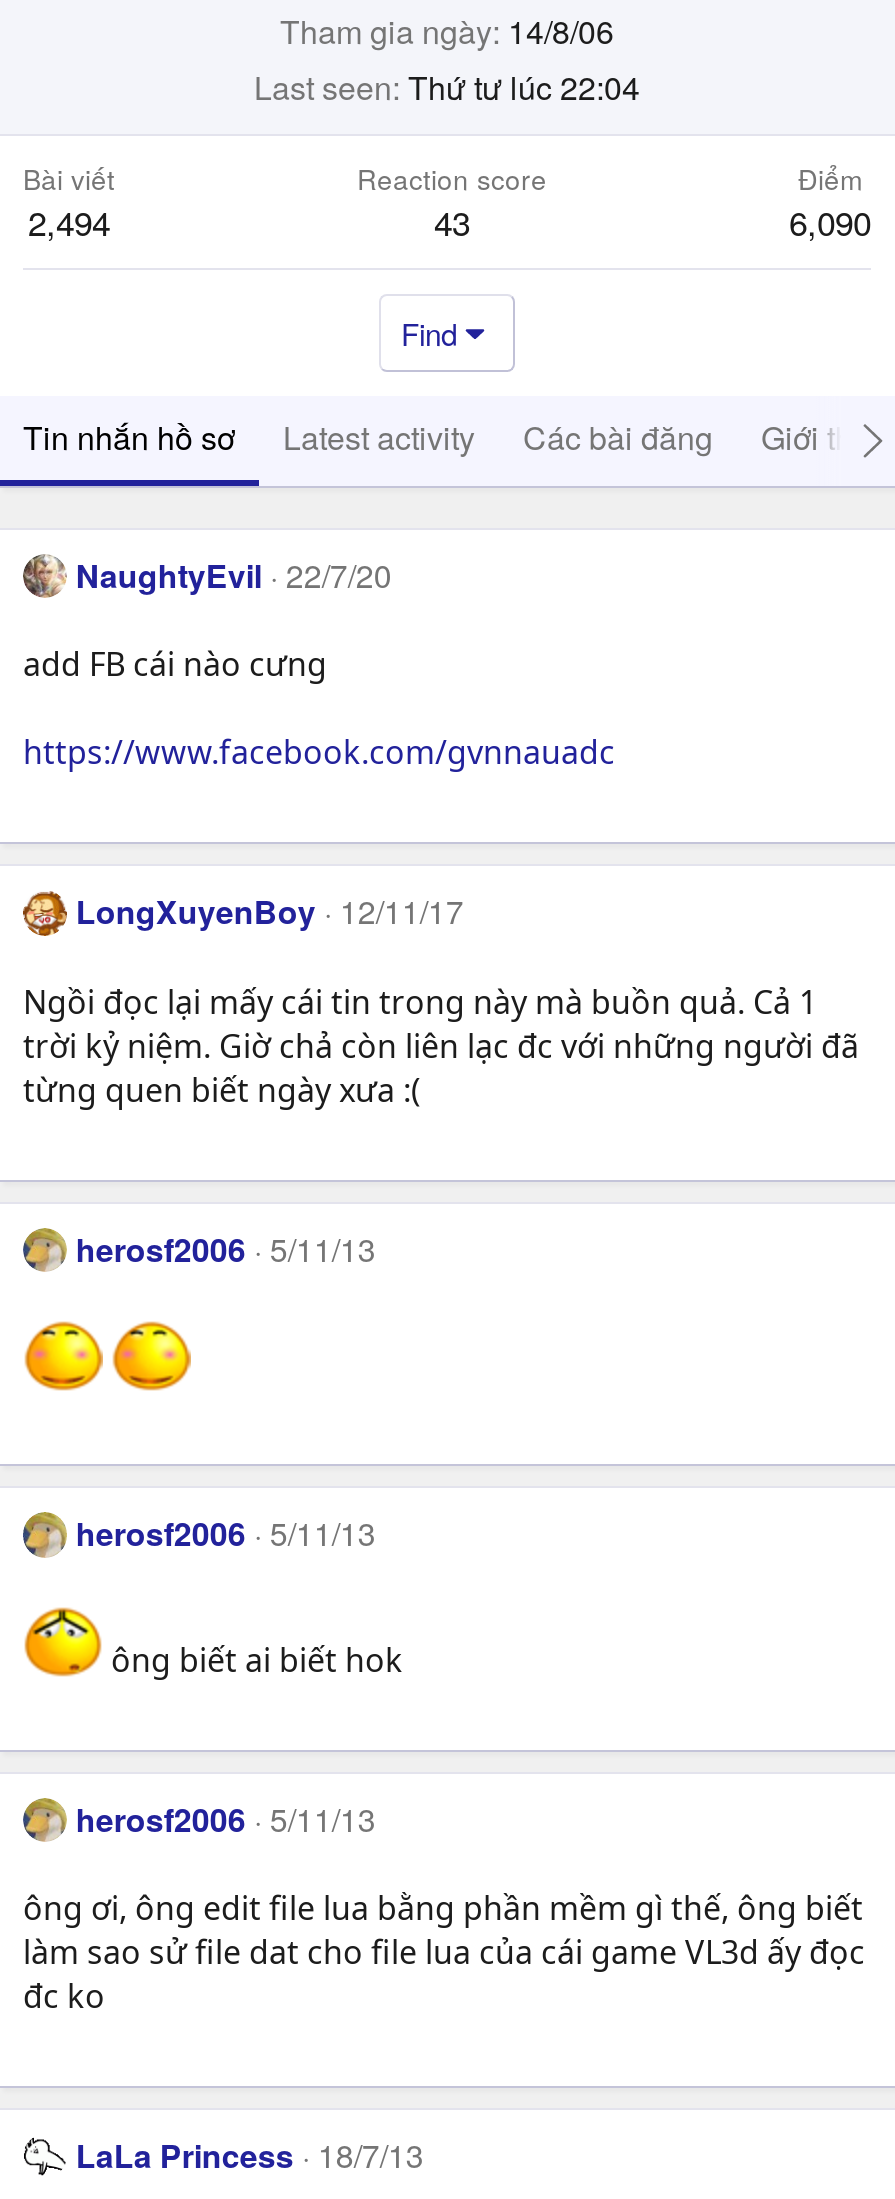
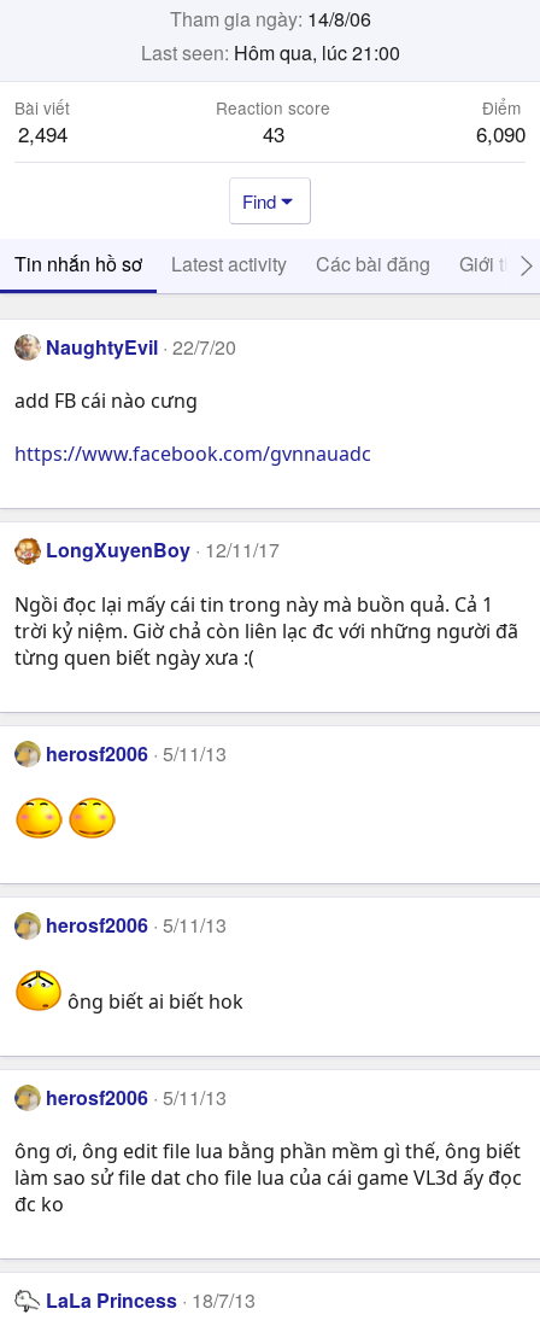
[254,64,640,110] Last seen Thứ tư lúc 22:04 -> [140,39,400,66] Last seen Hôm qua, lúc 21:00

